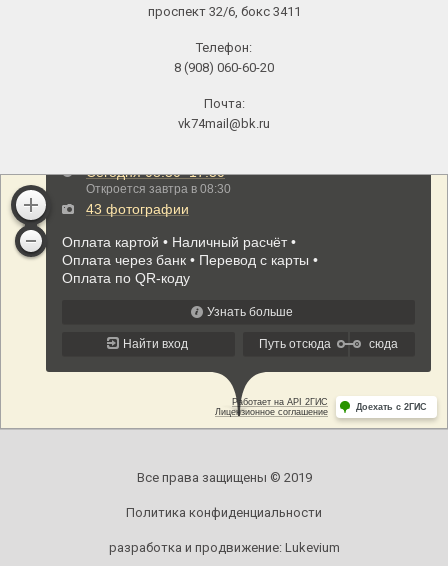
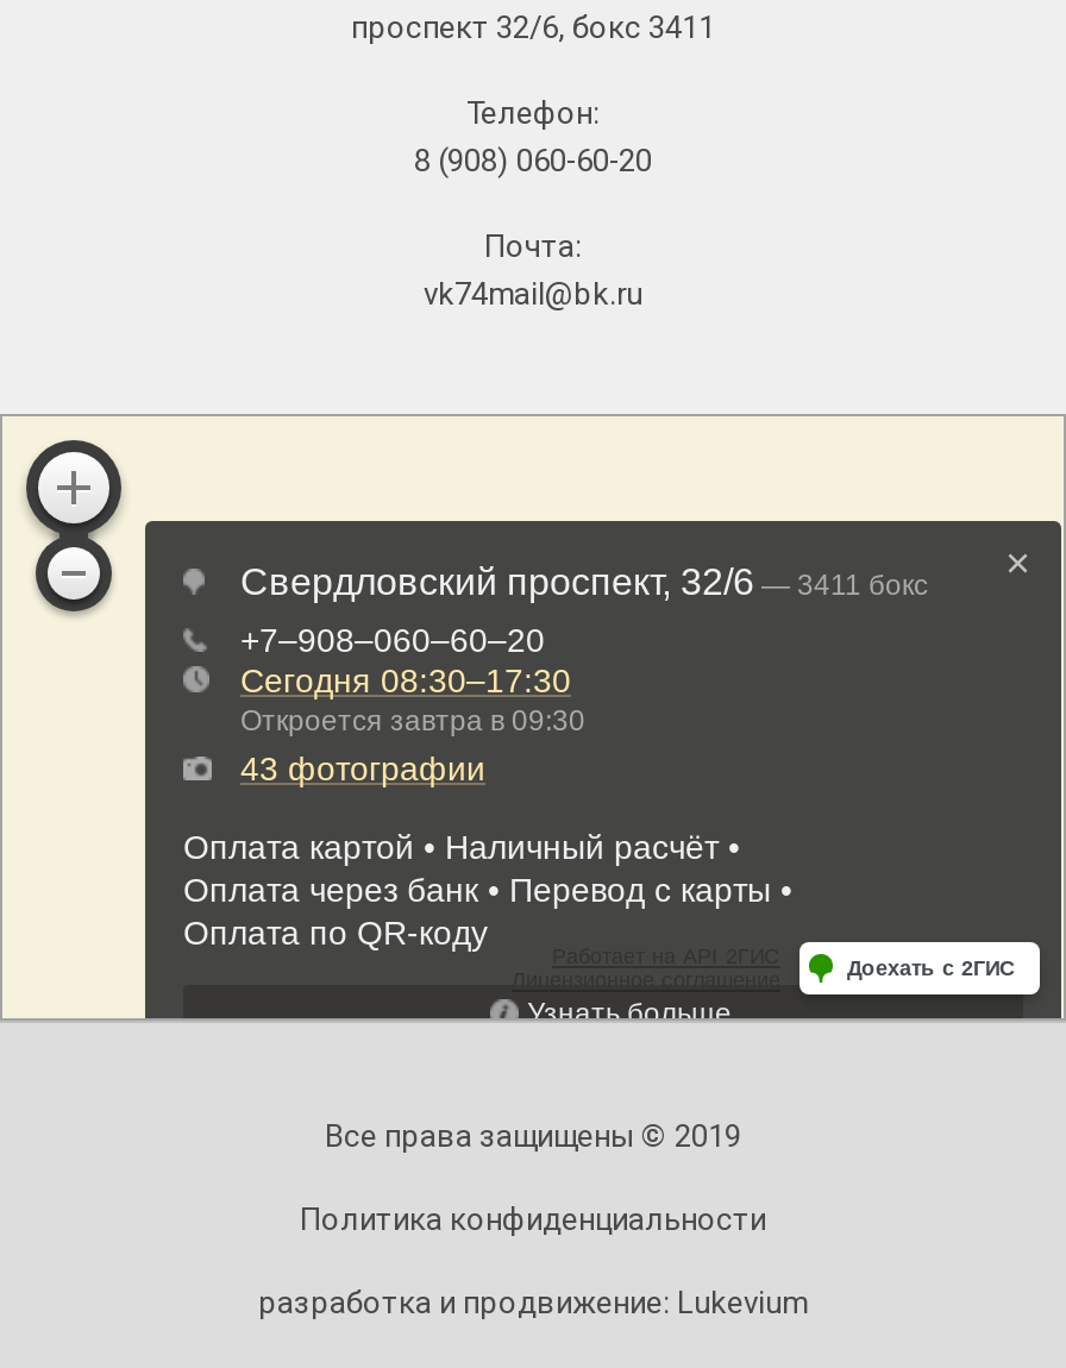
[45,174,445,428] [image] -> [107,416,1059,1021] [image]

